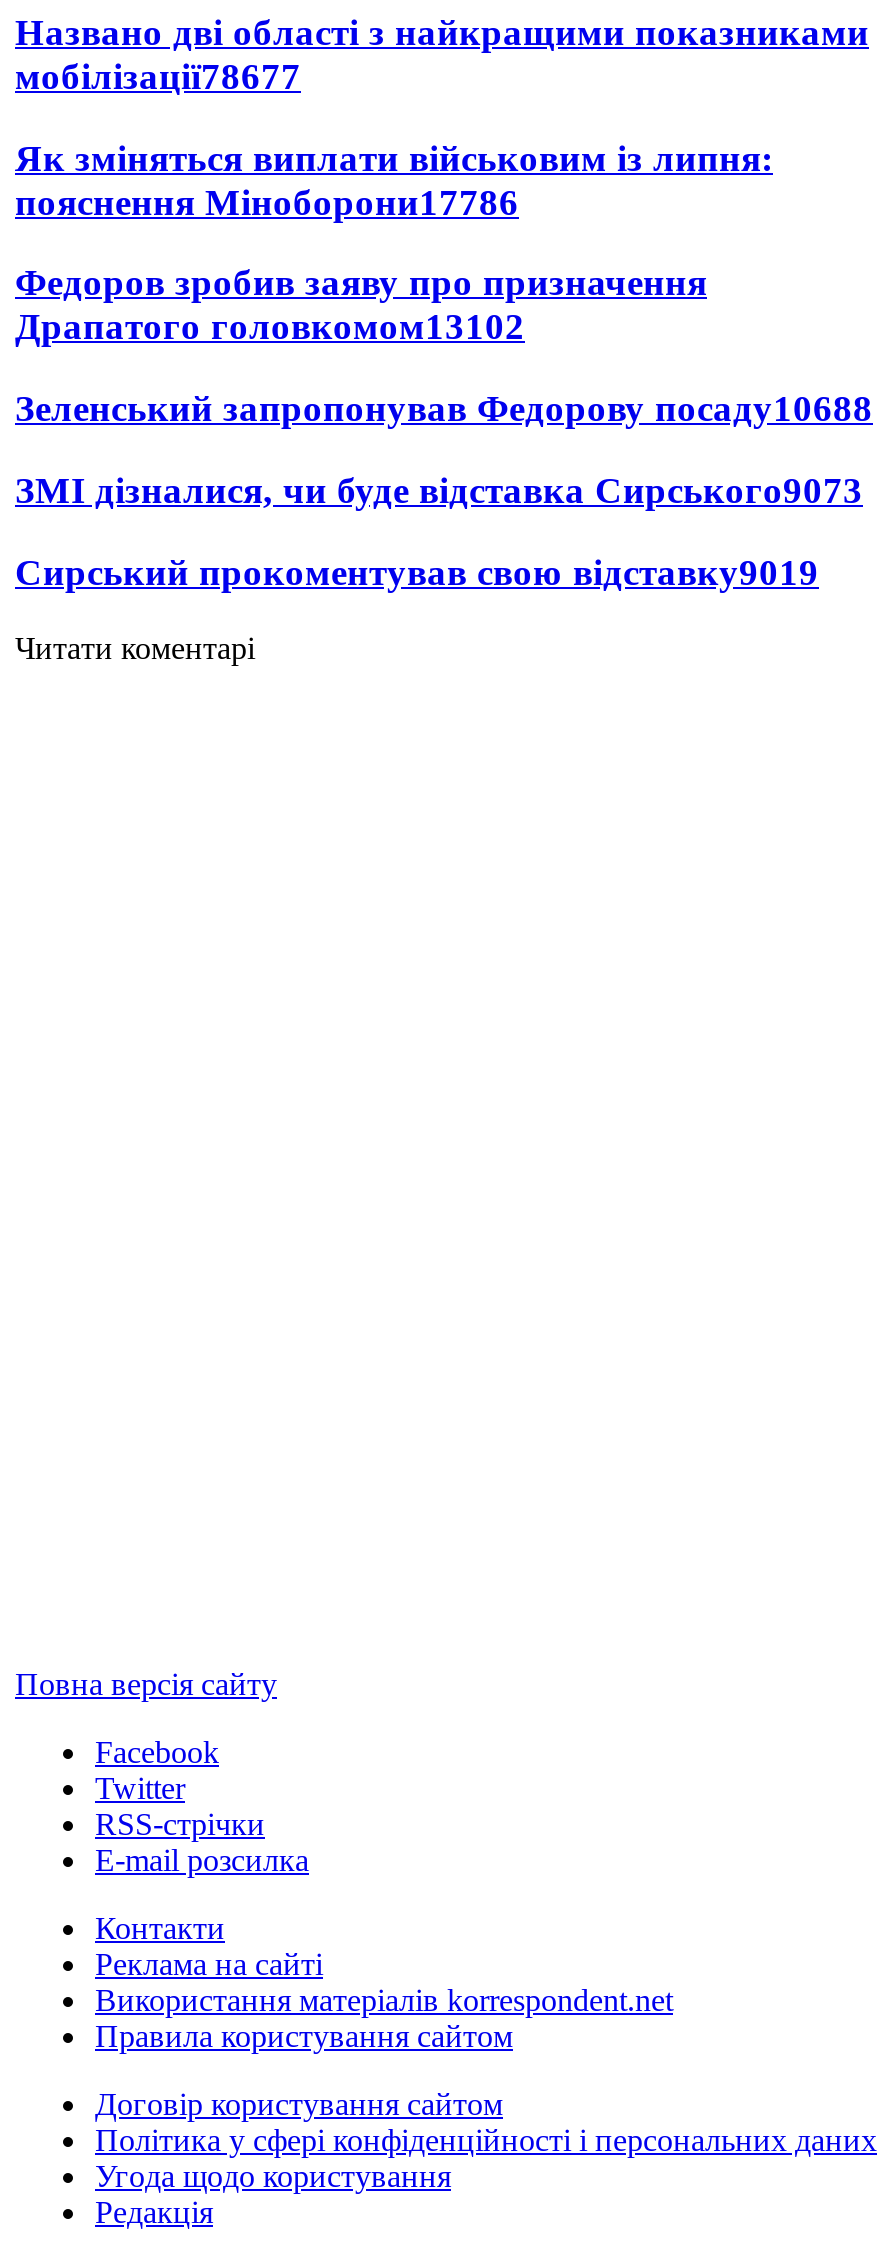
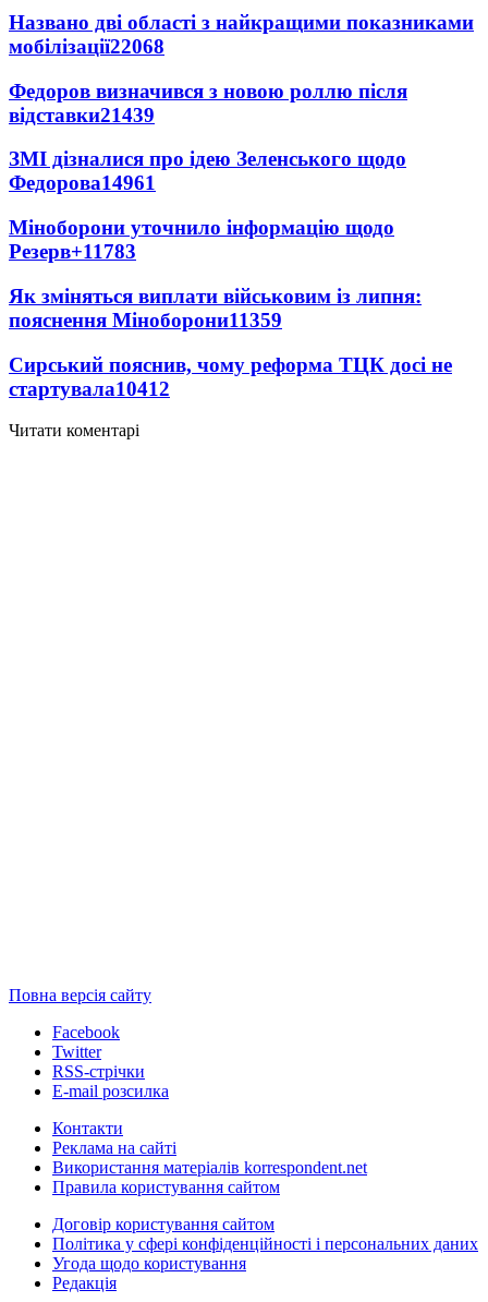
[15,55,301,97] мобілізації78677 -> [9,35,407,263] мобілізації22068 | Федоров визначився з новою роллю після | відставки21439 | ЗМІ дізналися про ідею Зеленського щодо | Федорова14961 | Міноборони уточнило інформацію щодо | Резерв+11783
moved [15,136,773,178] -> [9,284,422,307]: Як зміняться виплати військовим із липня:
[15,180,873,592] пояснення Міноборони17786 | Федоров зробив заяву про призначення | Драпатого головкомом13102 | Зеленський запропонував Федорову посаду10688 | ЗМІ дізналися, чи буде відставка Сирського9073 | Сирський прокоментував свою відставку9019 -> [9,308,452,400] пояснення Міноборони11359 | Сирський пояснив, чому реформа ТЦК досі не | стартувала10412

